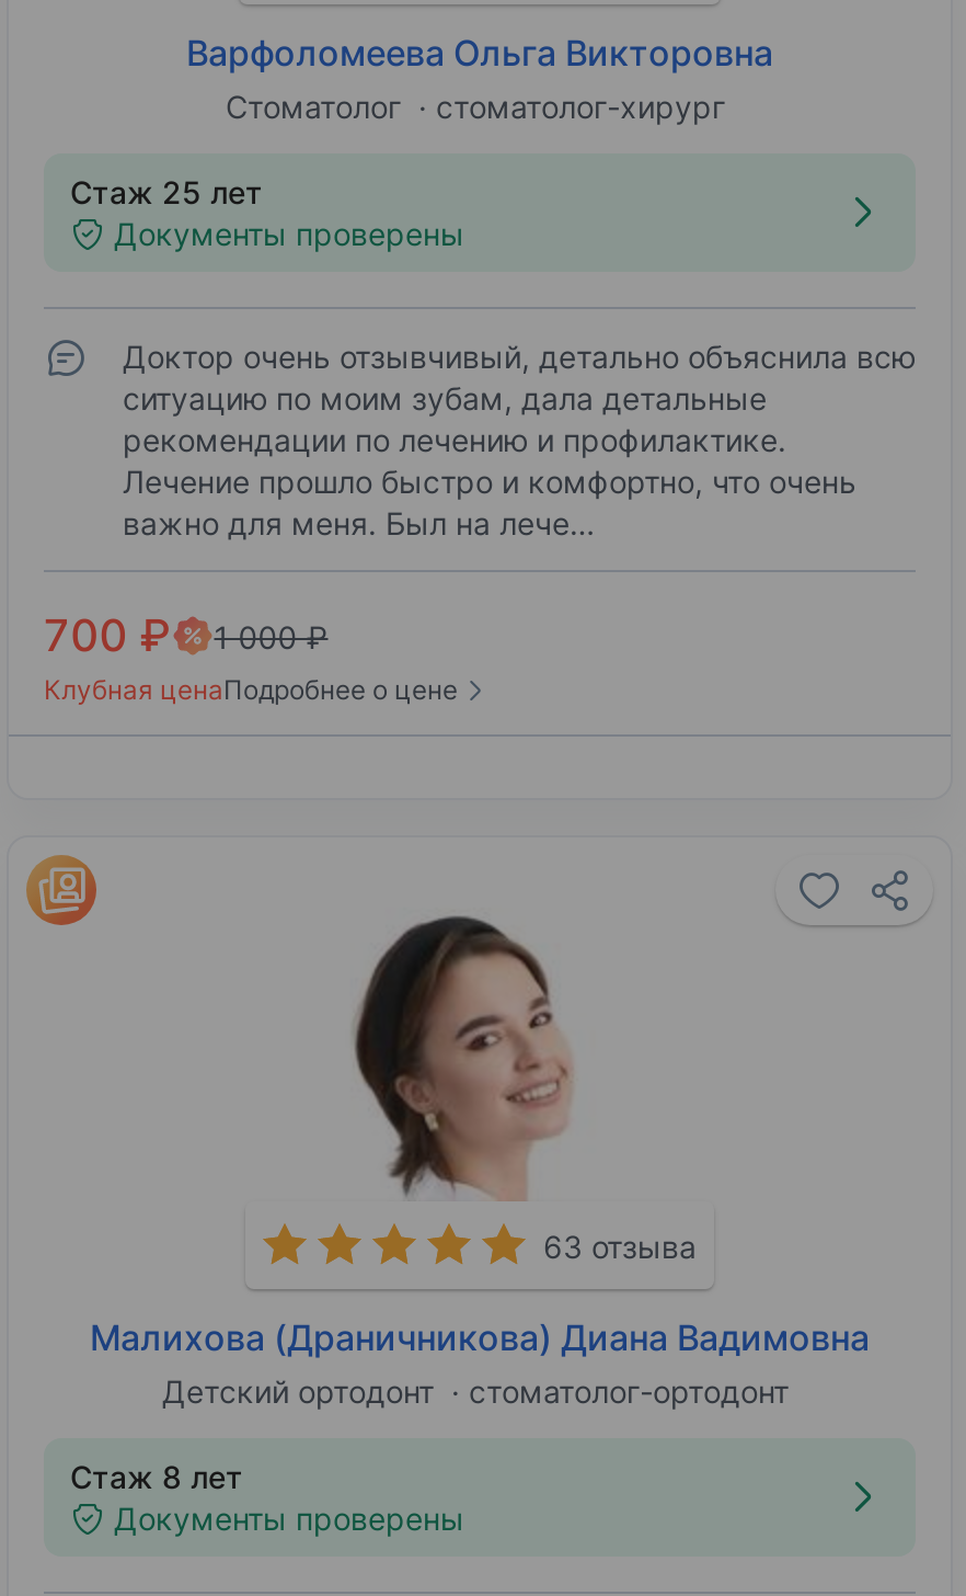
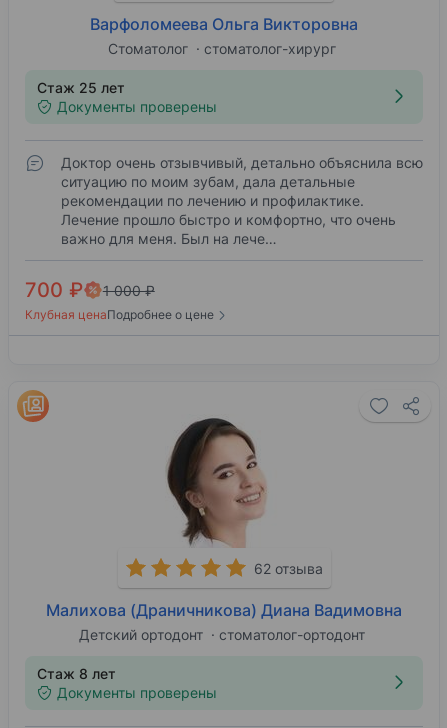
[543,1227,697,1264] 63 отзыва -> [253,559,322,576] 62 отзыва

